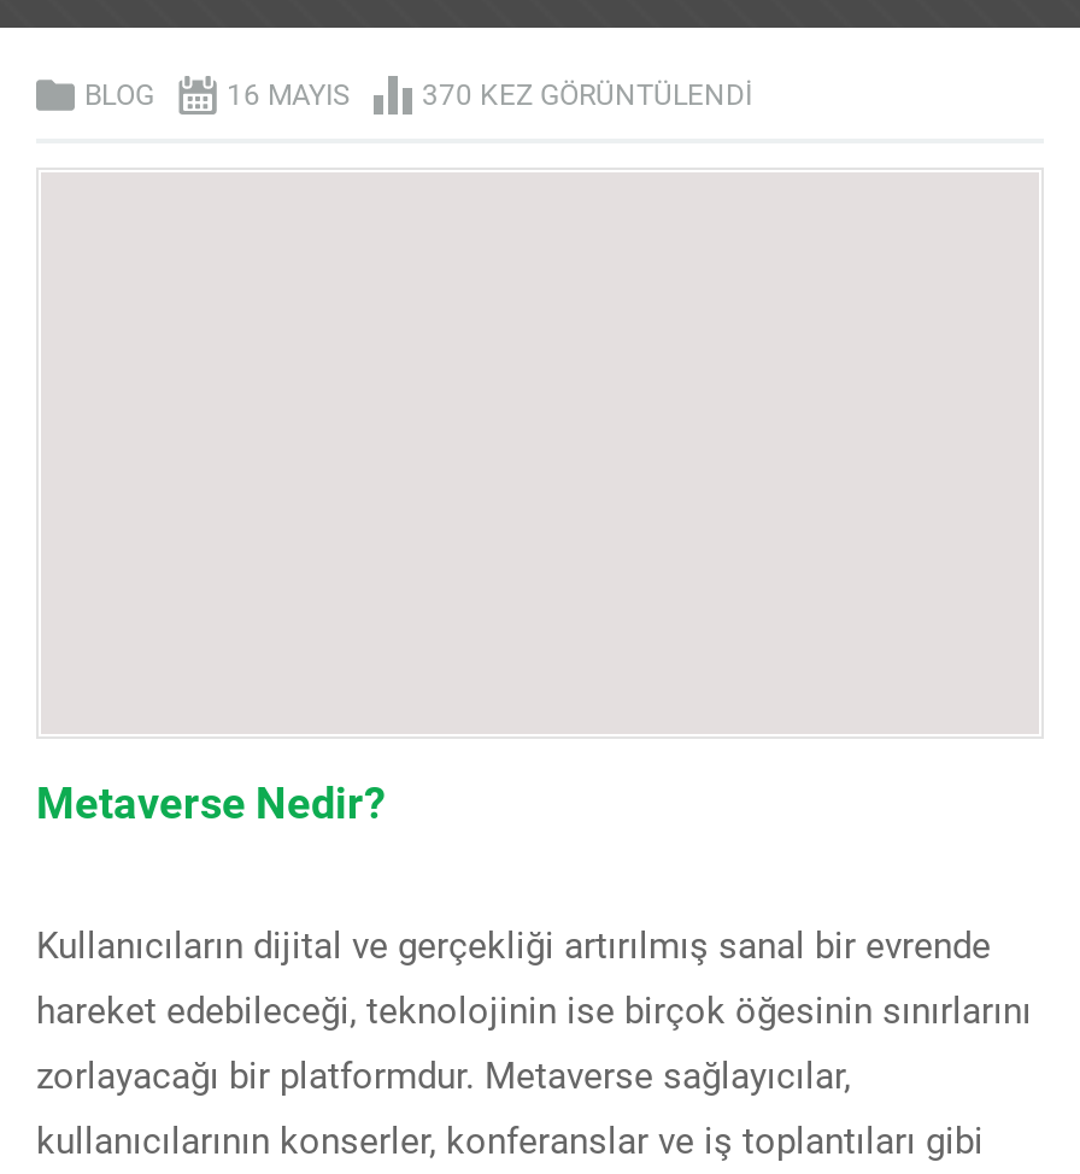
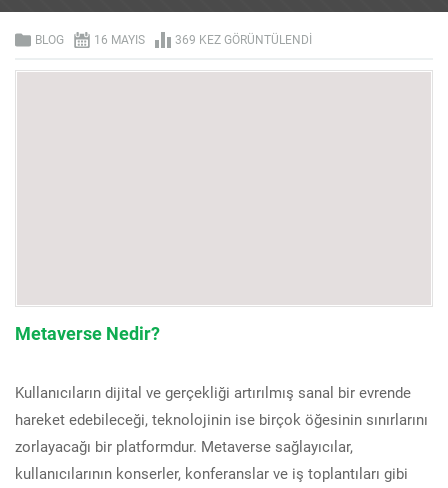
[422,74,752,112] 370 KEZ GÖRÜNTÜLENDI -> [175,31,312,47] 369 KEZ GÖRÜNTÜLENDI

